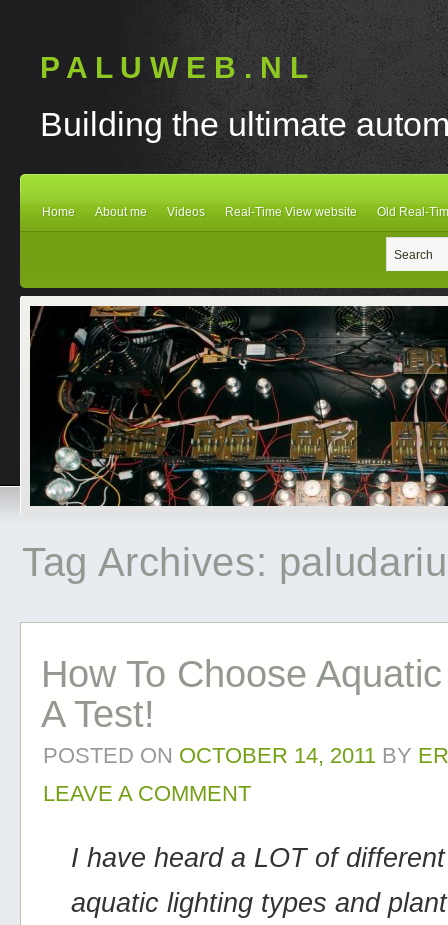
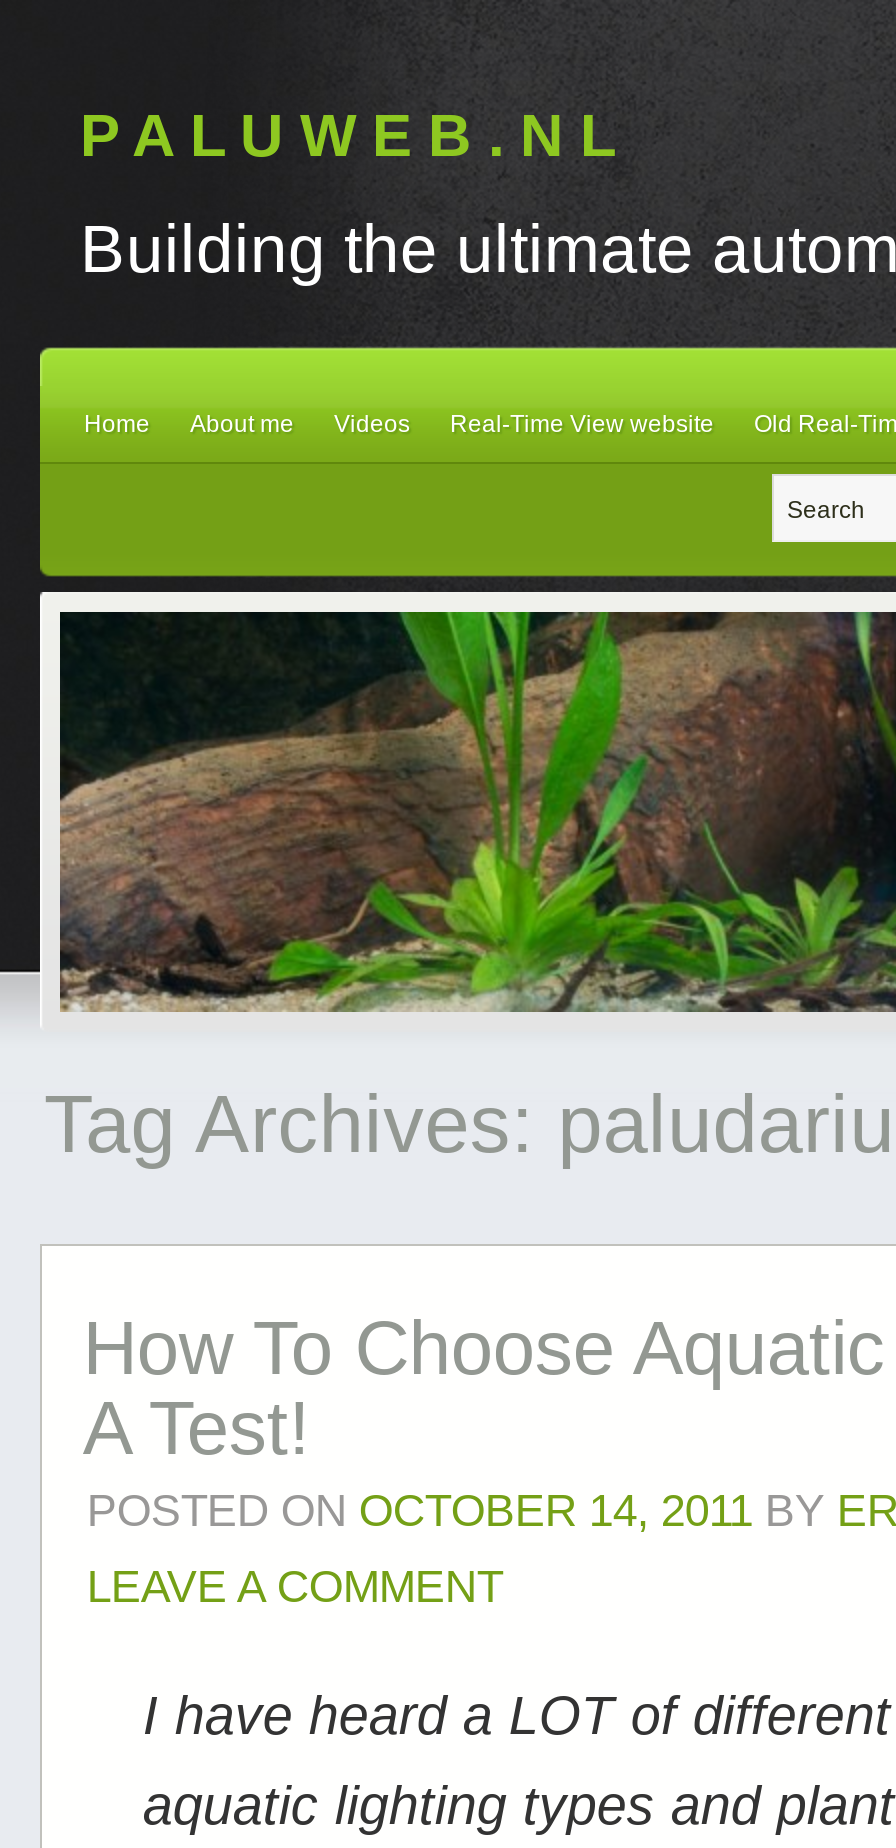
[30,305,445,507] [image] -> [58,610,890,1014] [image]

